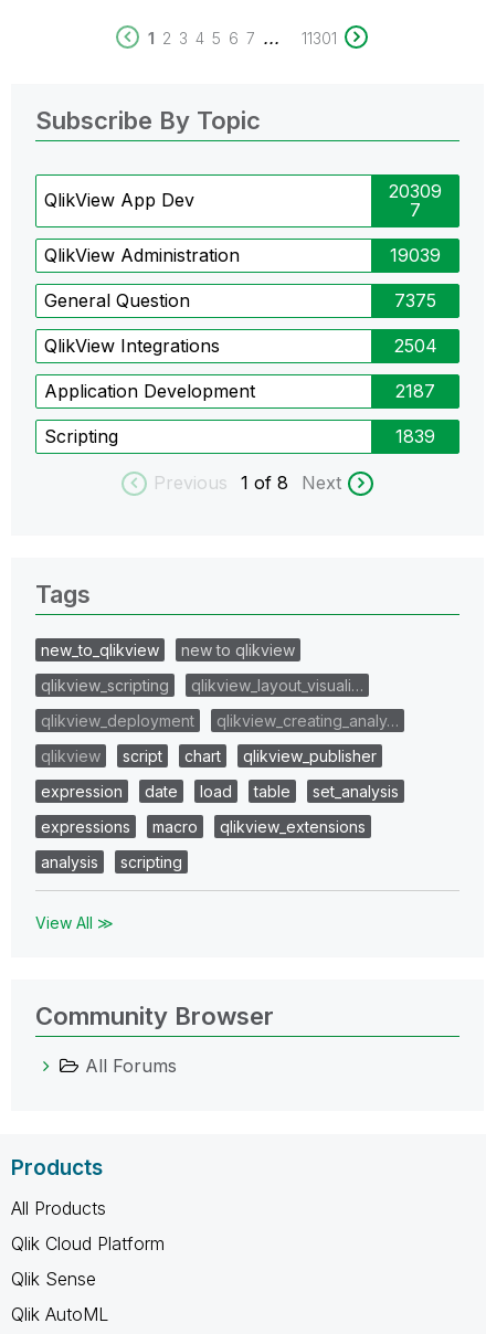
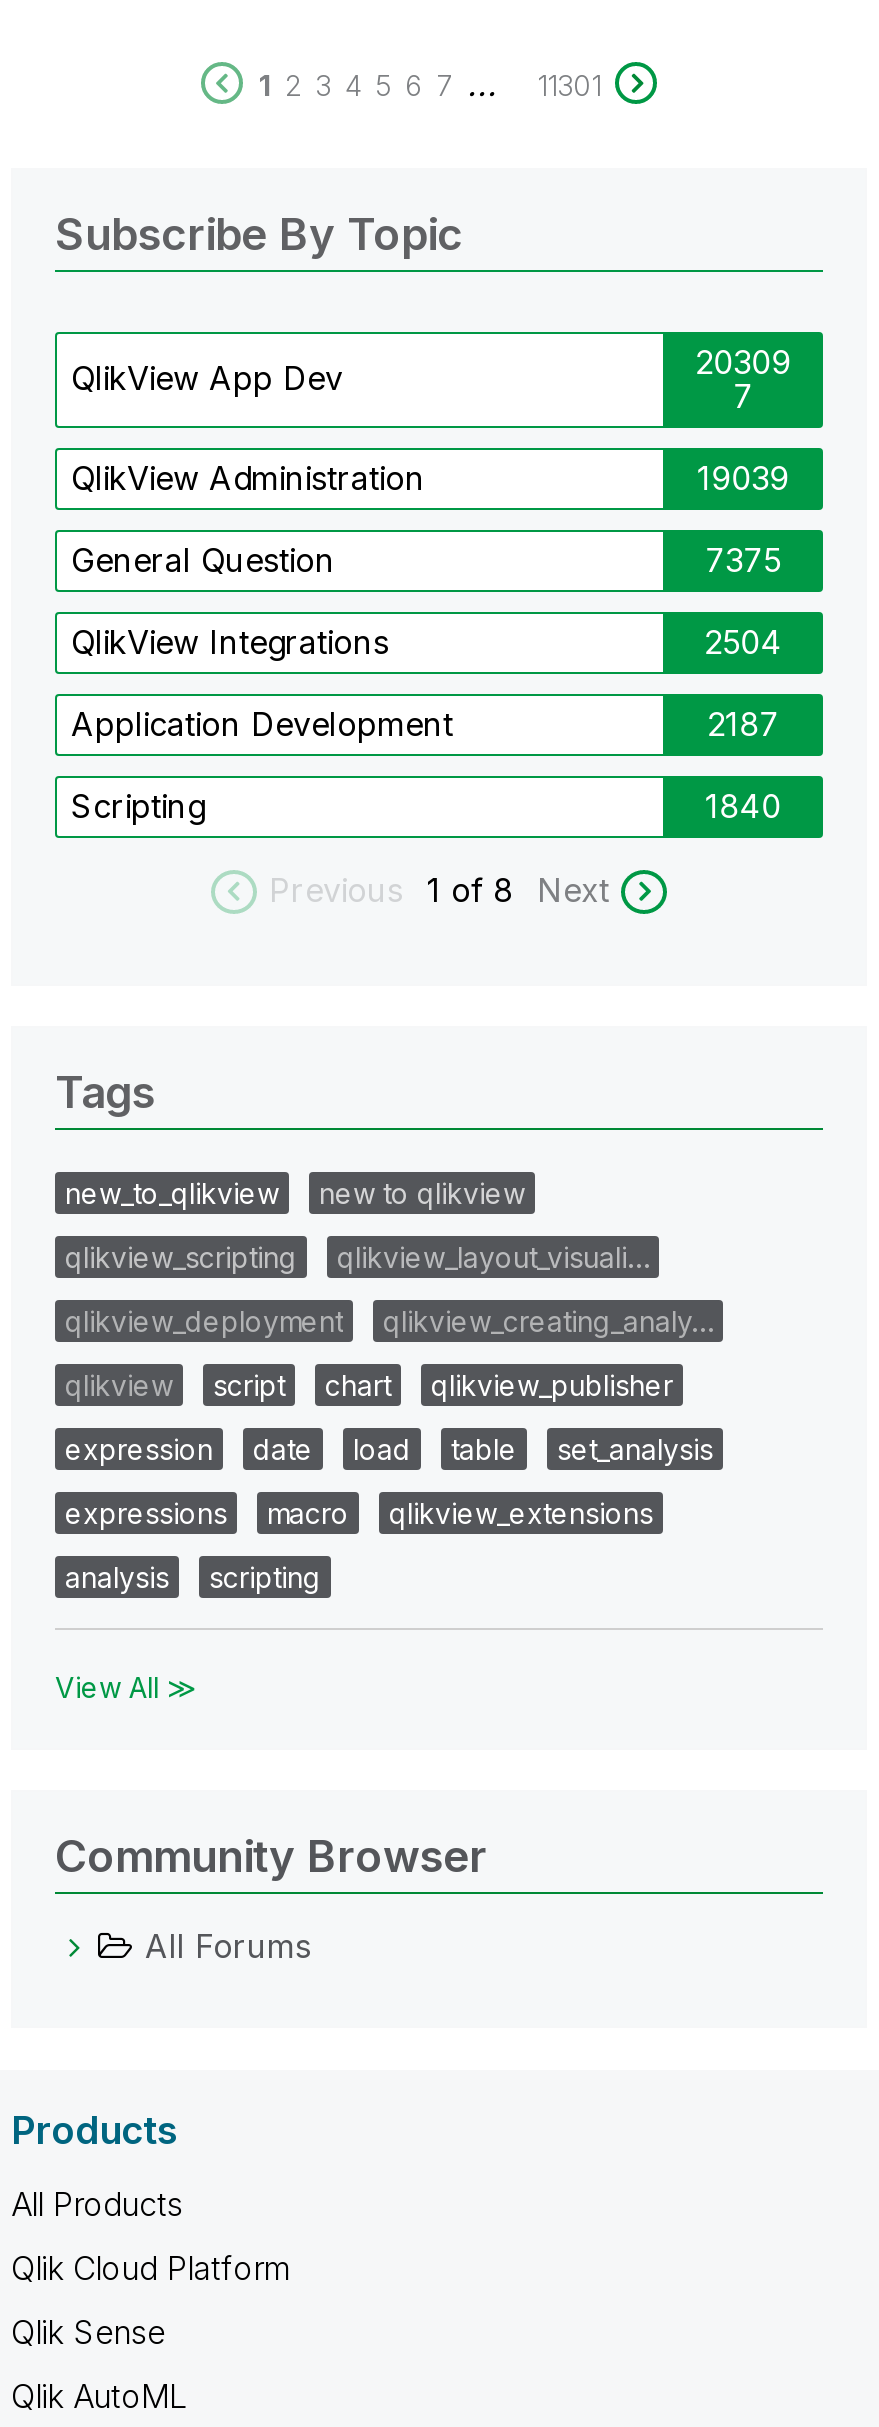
[396,425,435,447] 1839 -> [705,785,781,825] 1840

